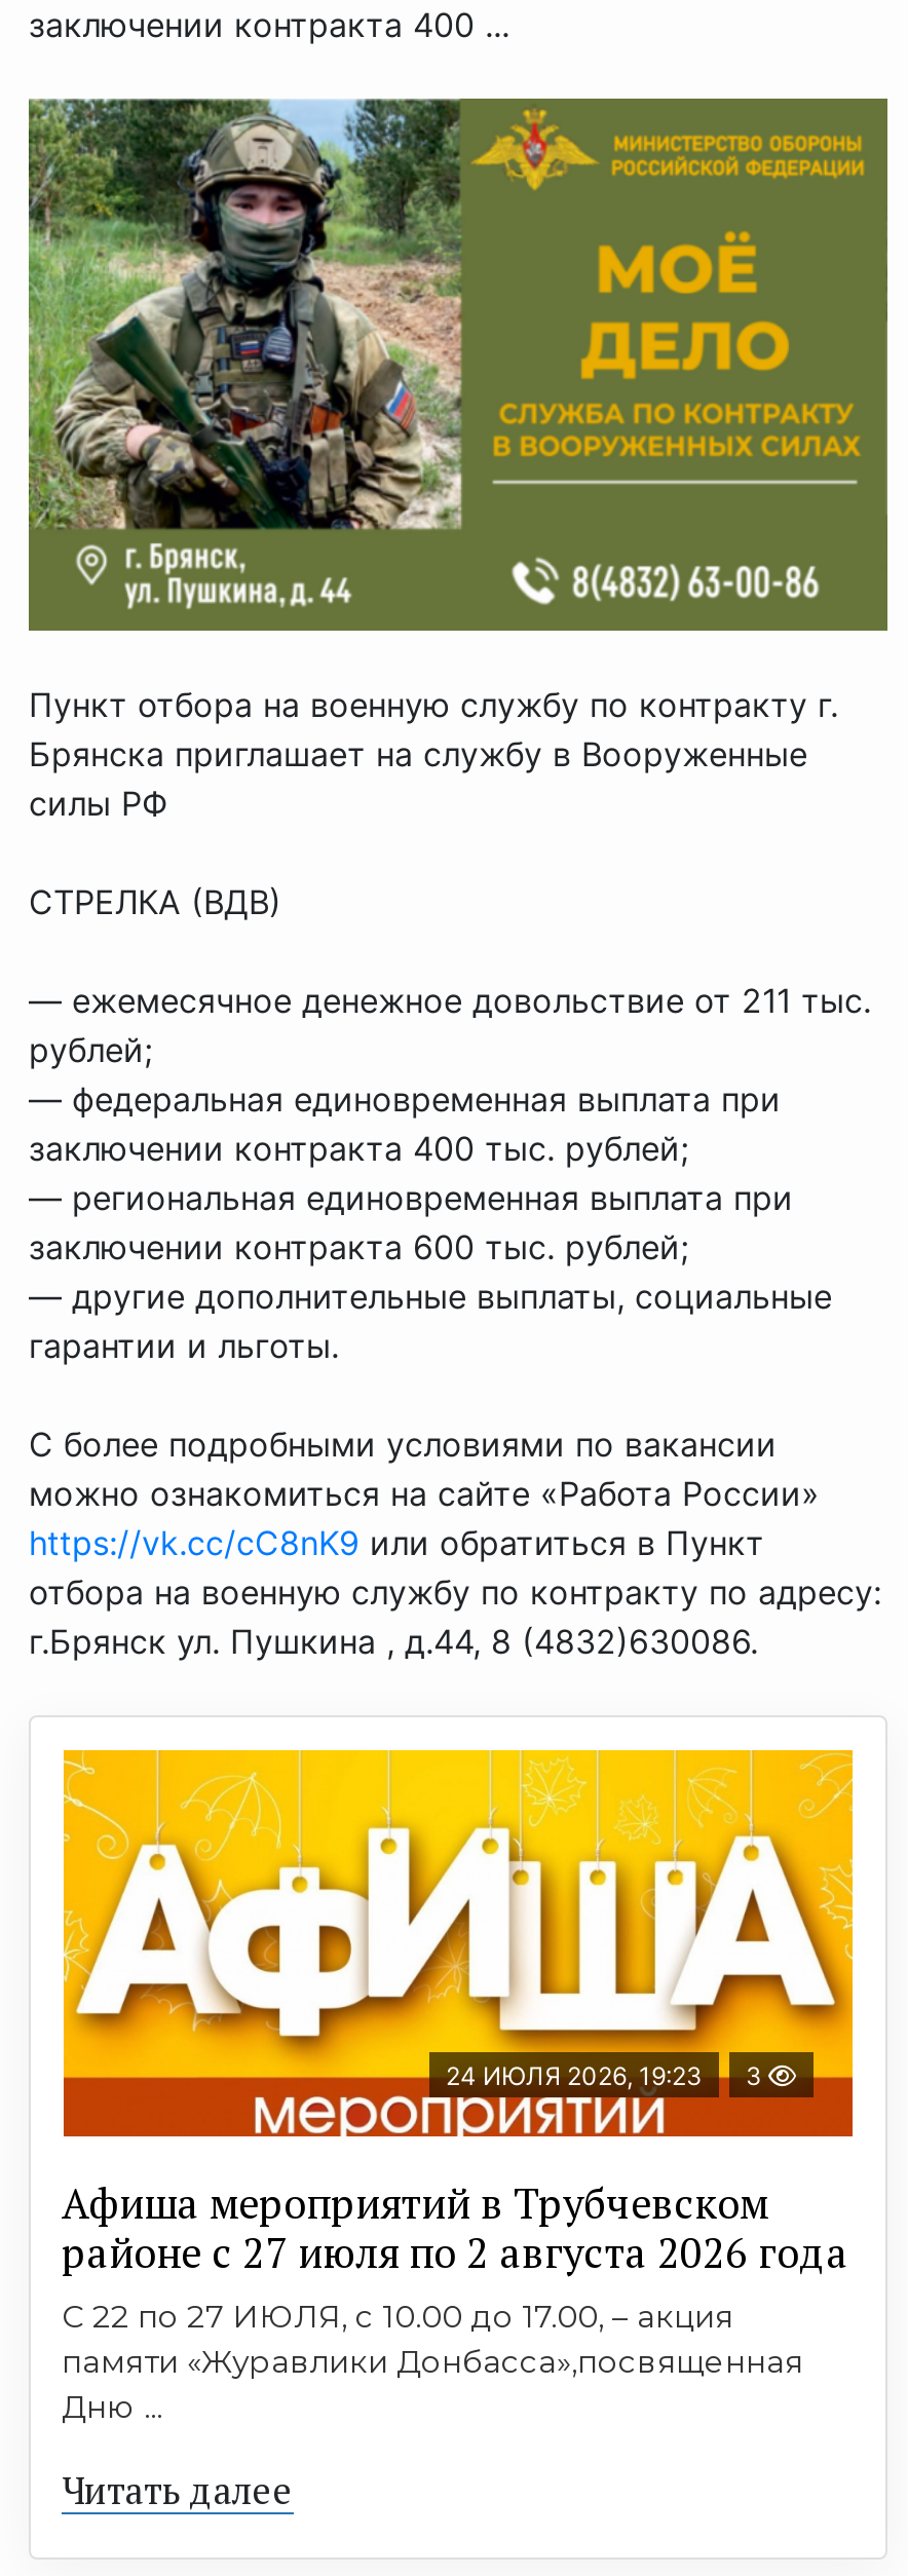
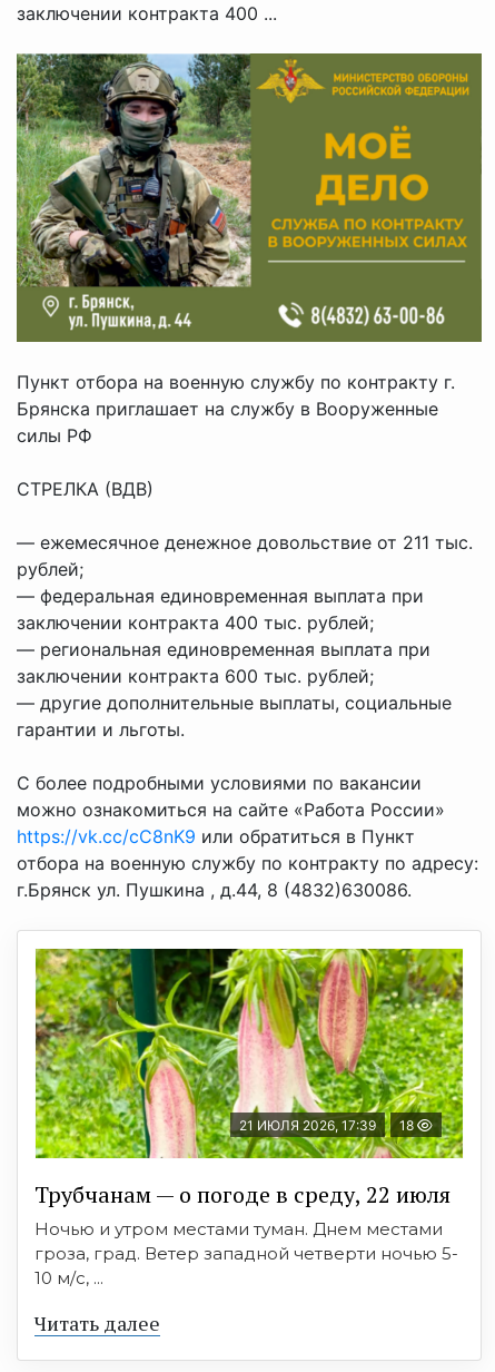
[62,1748,855,2138] [image] | 24 ИЮЛЯ 2026, 19:23 | 3 -> [34,948,464,1159] [image] | 21 ИЮЛЯ 2026, 17:39 | 18
[62,2176,848,2427] Афиша мероприятий в Трубчевском | районе с 27 июля по 2 августа 2026 года | С 22 по 27 ИЮЛЯ, с 10.00 до 17.00, – акция | памяти «Журавлики Донбасса»,посвященная | Дню ... -> [34,1180,458,1289] Трубчанам — о погоде в среду, 22 июля | Ночью и утром местами туман. Днем местами | гроза, град. Ветер западной четверти ночью 5- | 10 м/с, ...

